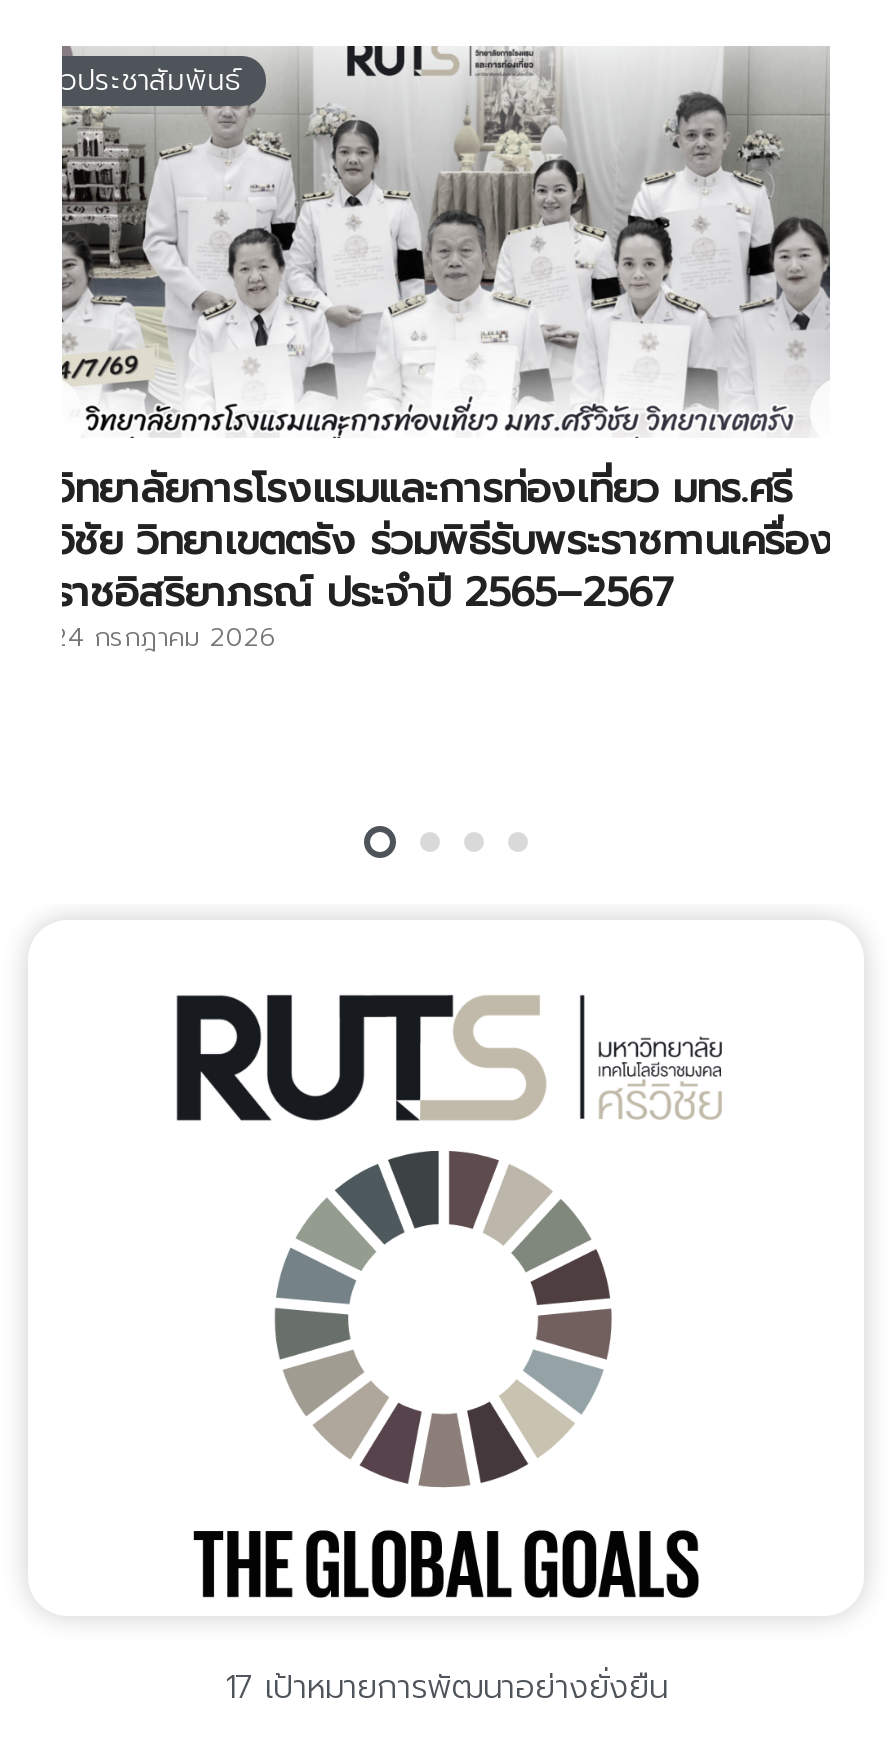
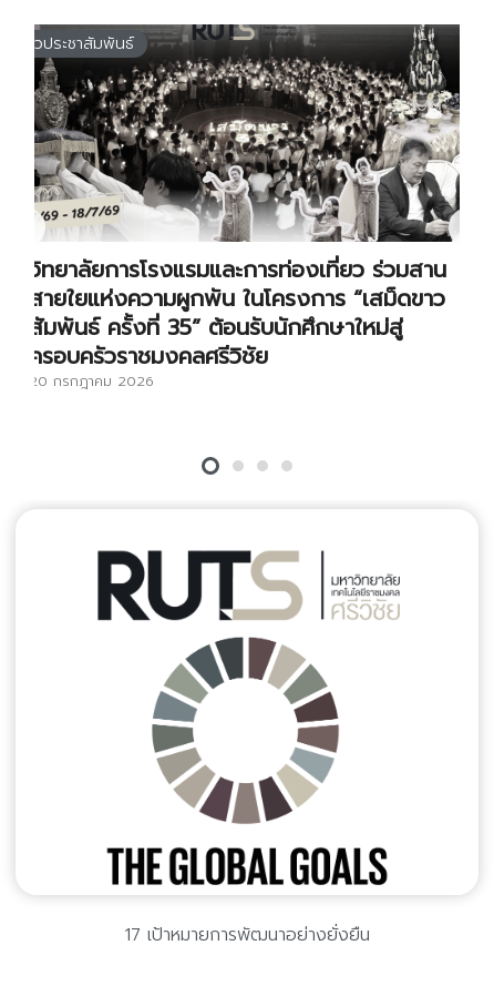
[52,46,834,655] [image] | วิทยาลัยการโรงแรมและการท่องเที่ยว มทร.ศรี | วิชัย วิทยาเขตตรัง ร่วมพิธีรับพระราชทานเครื่อง | ราชอิสริยาภรณ์ ประจำปี 2565–2567 | 24 กรกฎาคม 2026 -> [29,23,461,391] [image] | วิทยาลัยการโรงแรมและการท่องเที่ยว ร่วมสาน | สายใยแห่งความผูกพัน ในโครงการ “เสม็ดขาว | สัมพันธ์ ครั้งที่ 35” ต้อนรับนักศึกษาใหม่สู่ | ครอบครัวราชมงคลศรีวิชัย | 20 กรกฎาคม 2026

